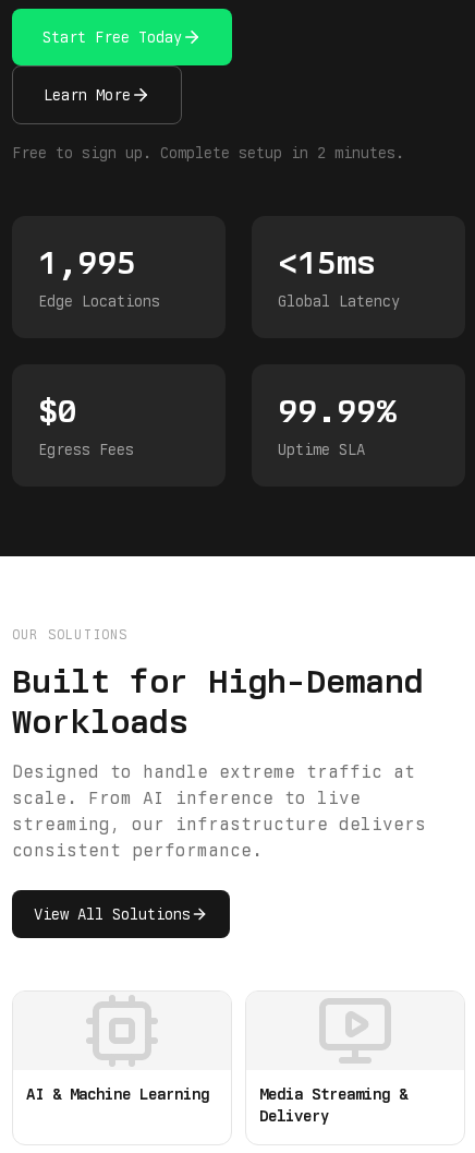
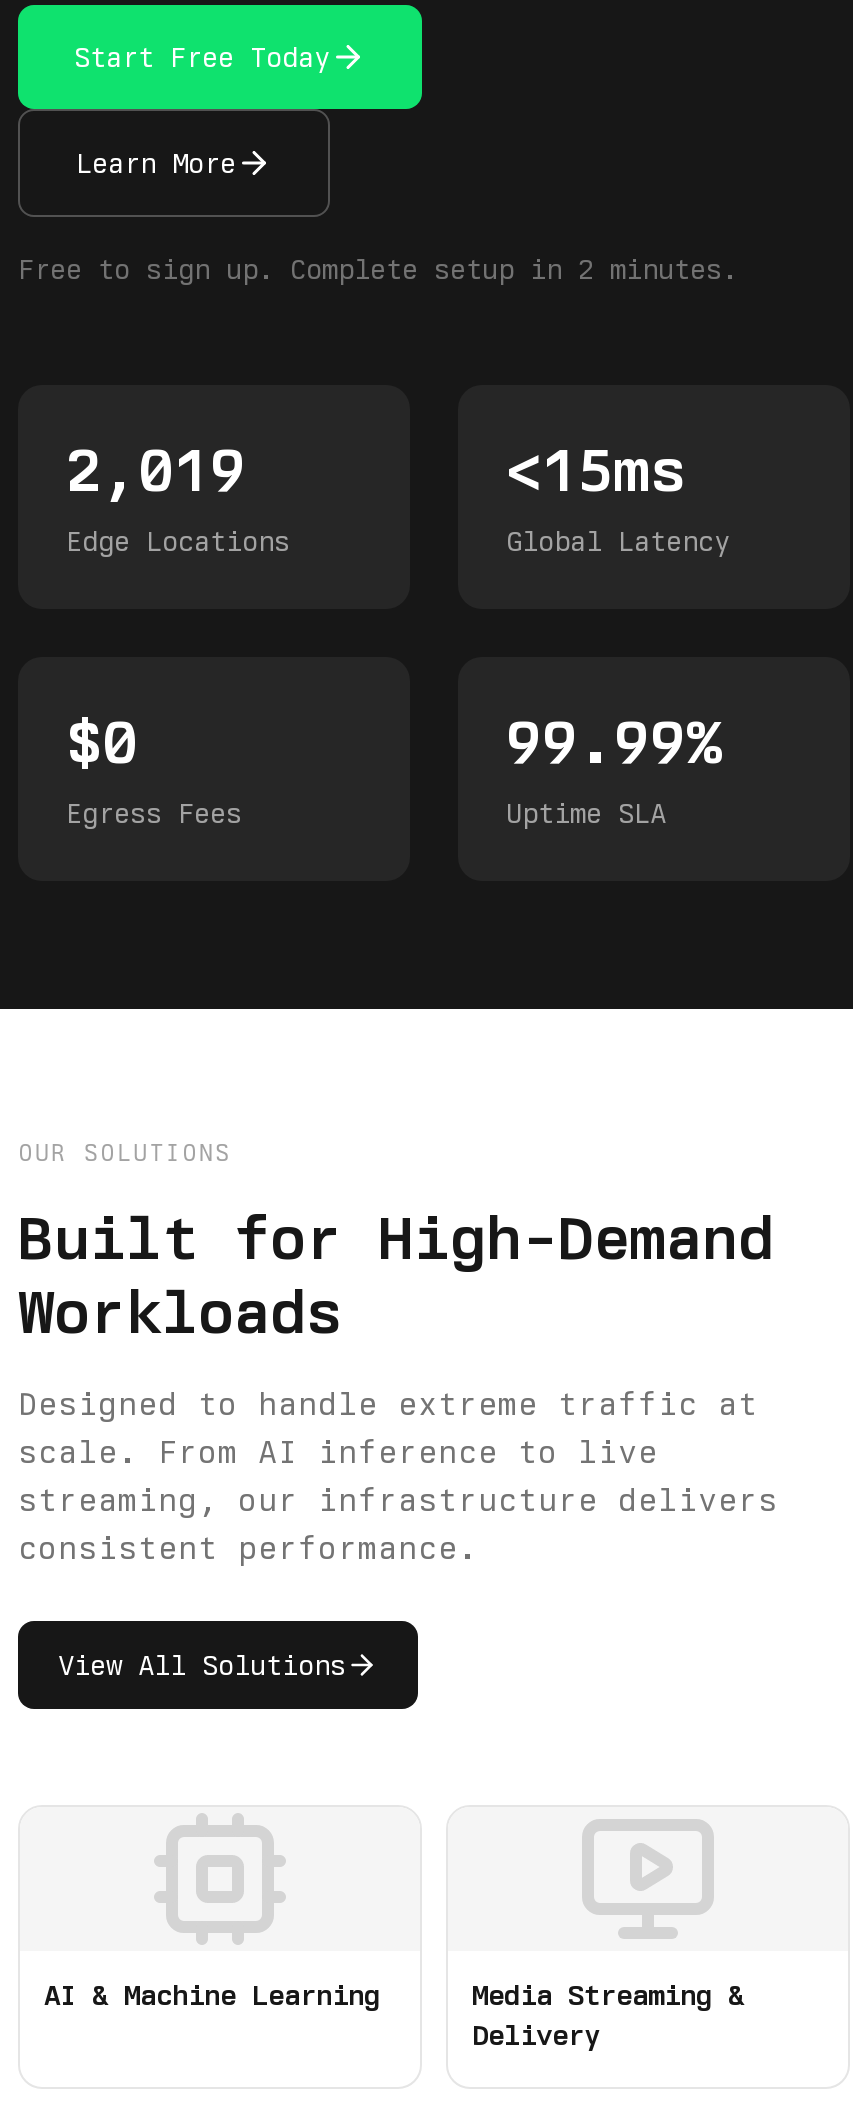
[38,242,136,281] 1,995 -> [66,433,246,505] 2,019

